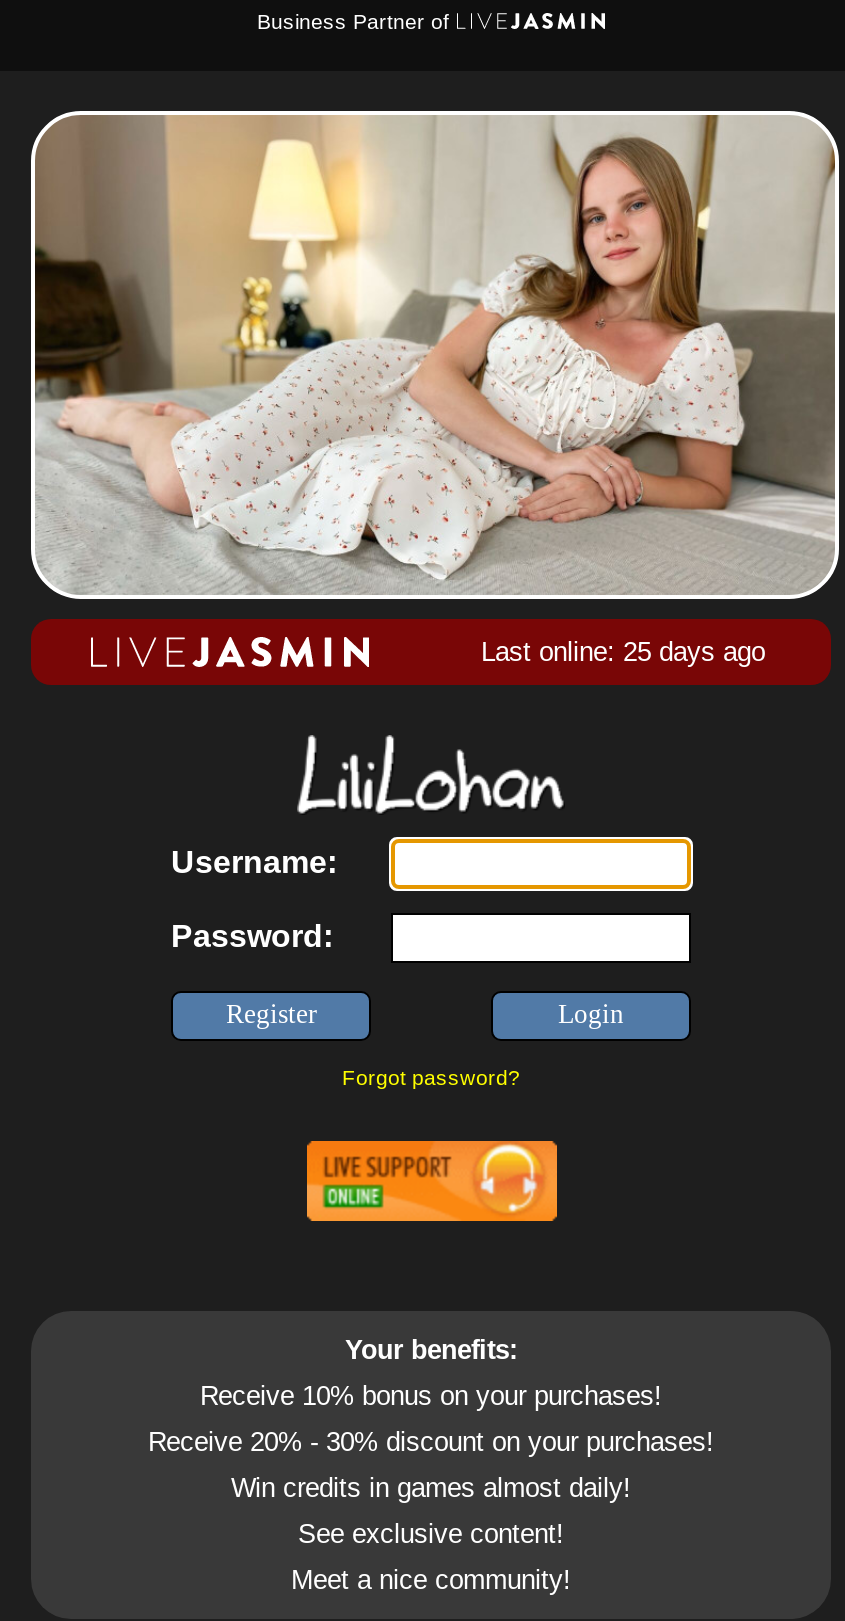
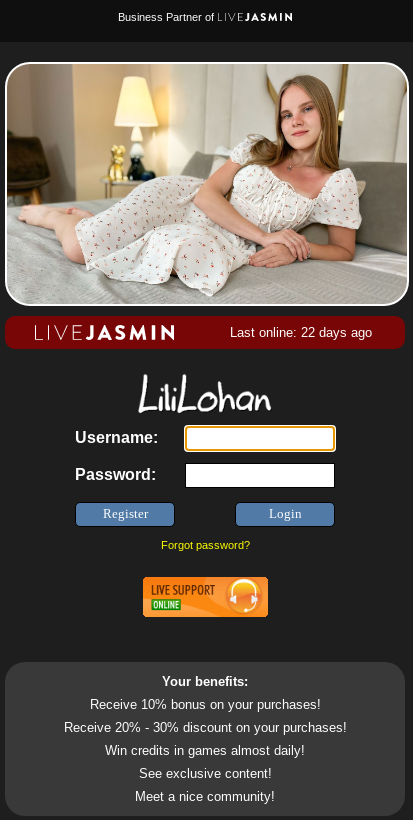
[481,637,765,667] Last online: 25 days ago -> [230,325,372,340] Last online: 22 days ago

